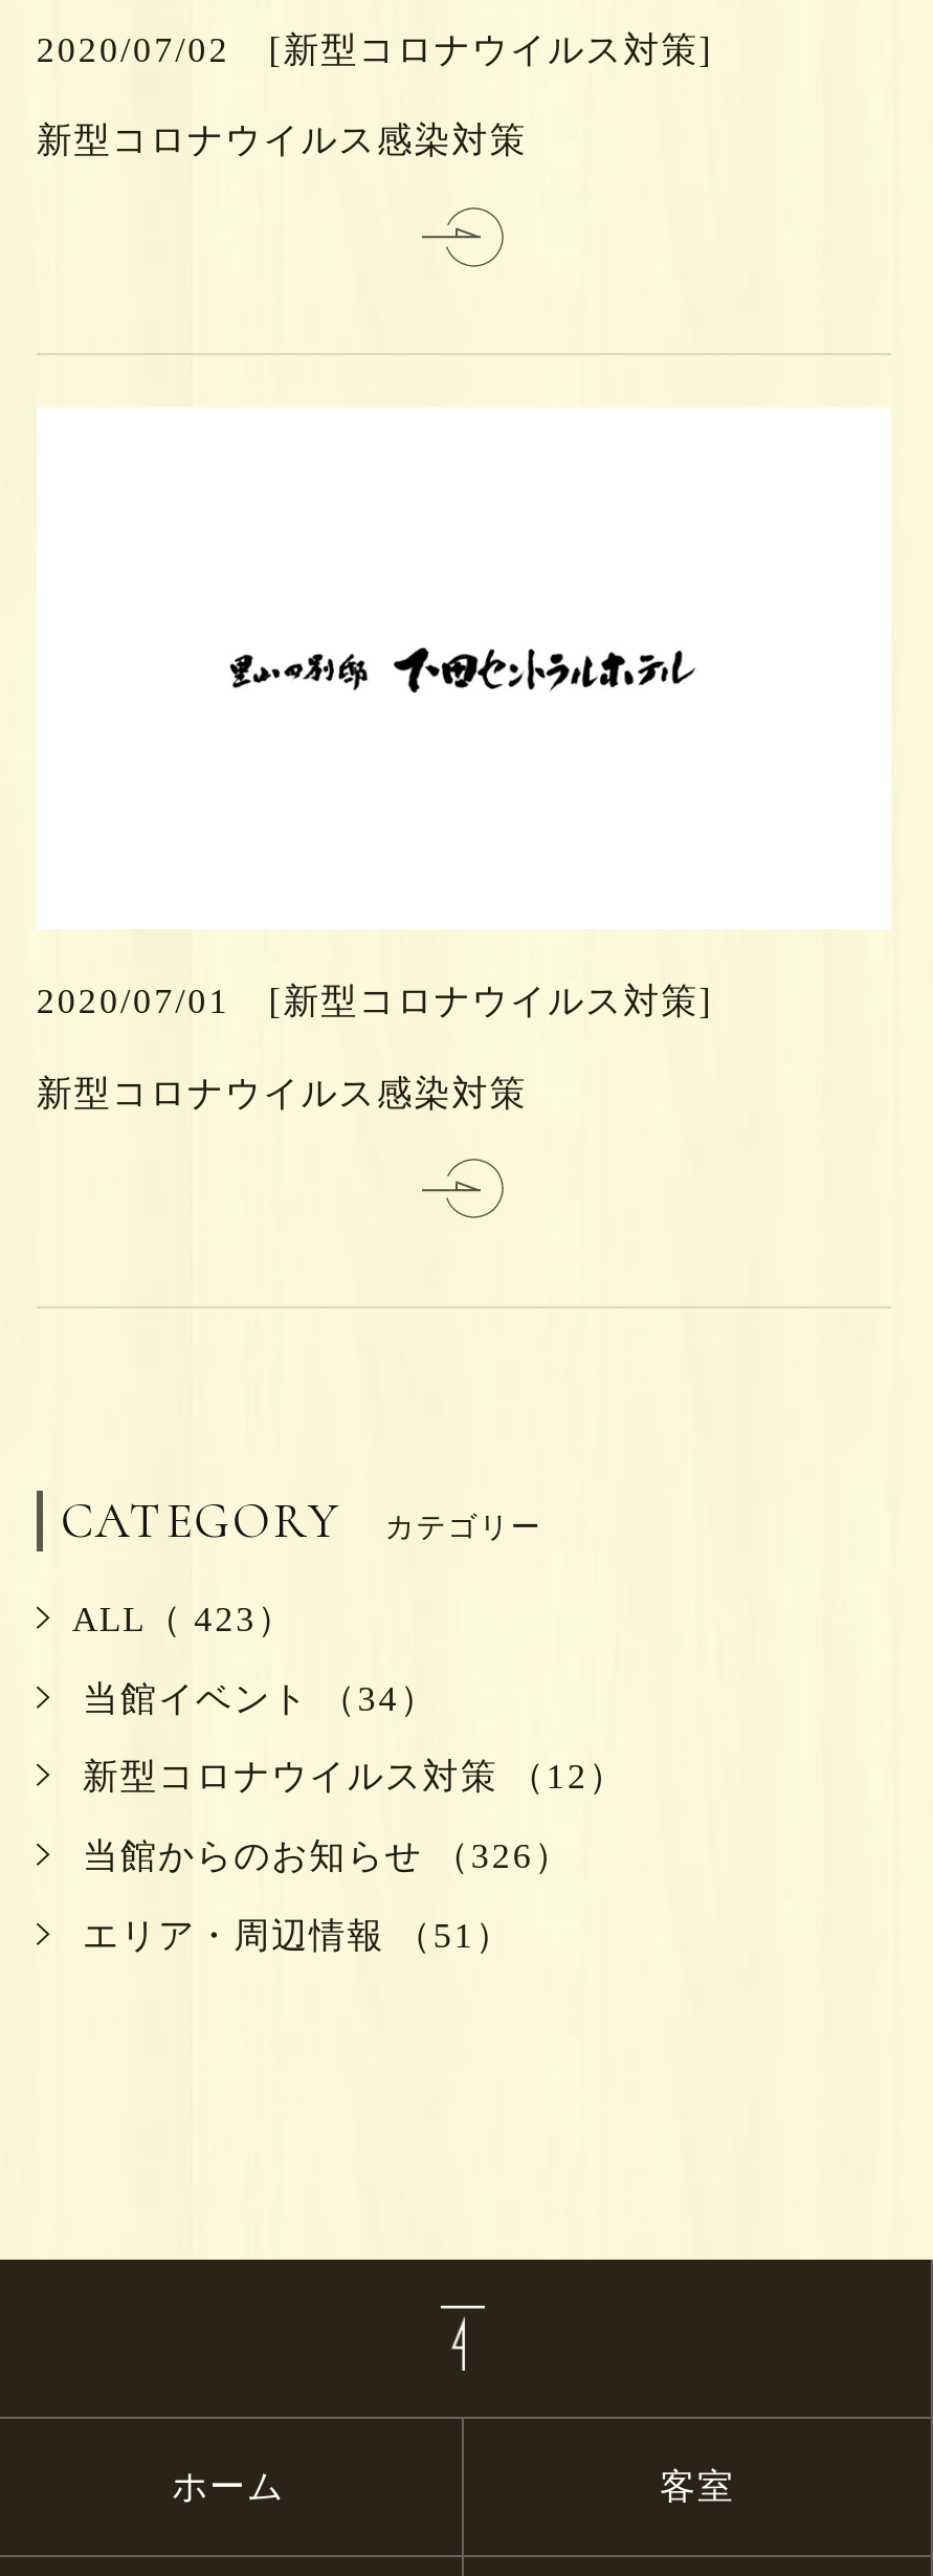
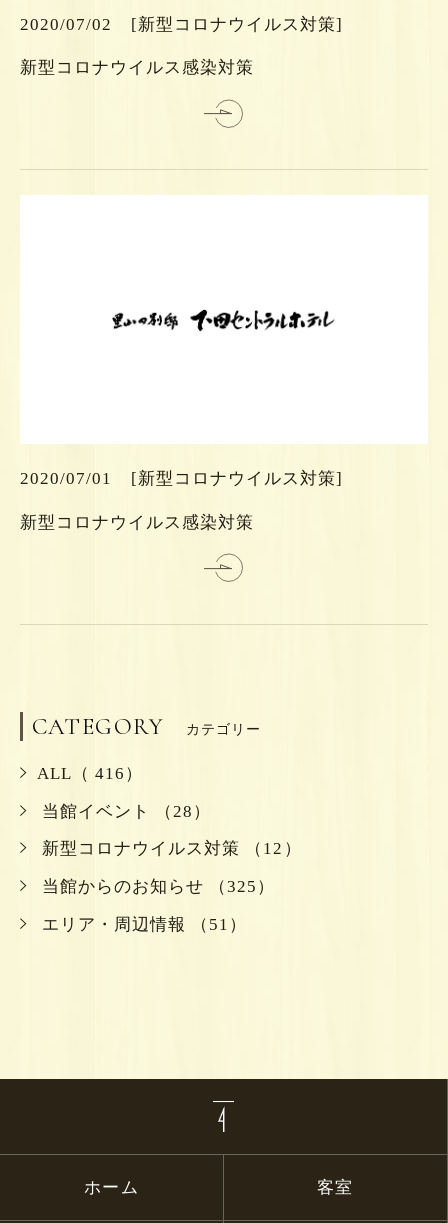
[72,1599,295,1639] ALL（ 423） -> [37,764,143,783] ALL（ 416）
[72,1678,437,1718] 当館イベント （34） -> [37,801,211,820] 当館イベント （28）
[72,1837,572,1877] 当館からのお知らせ （326） -> [37,877,275,896] 当館からのお知らせ （325）

